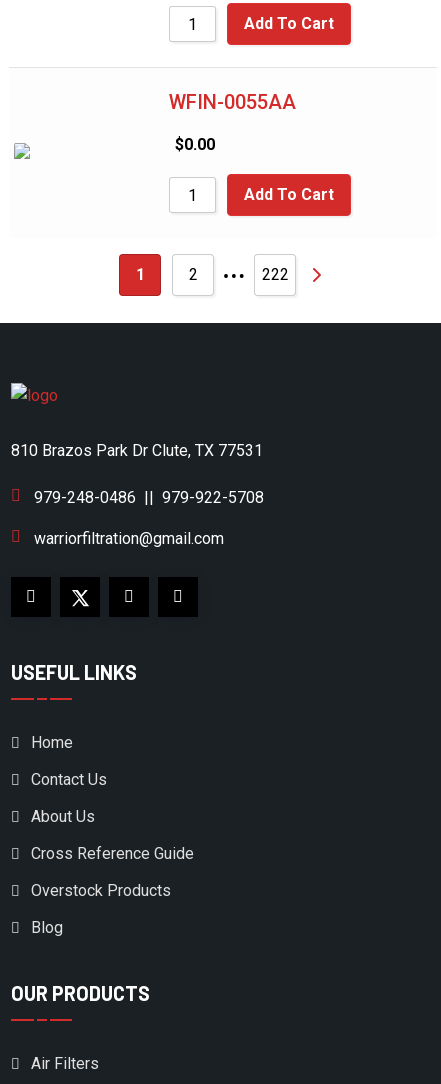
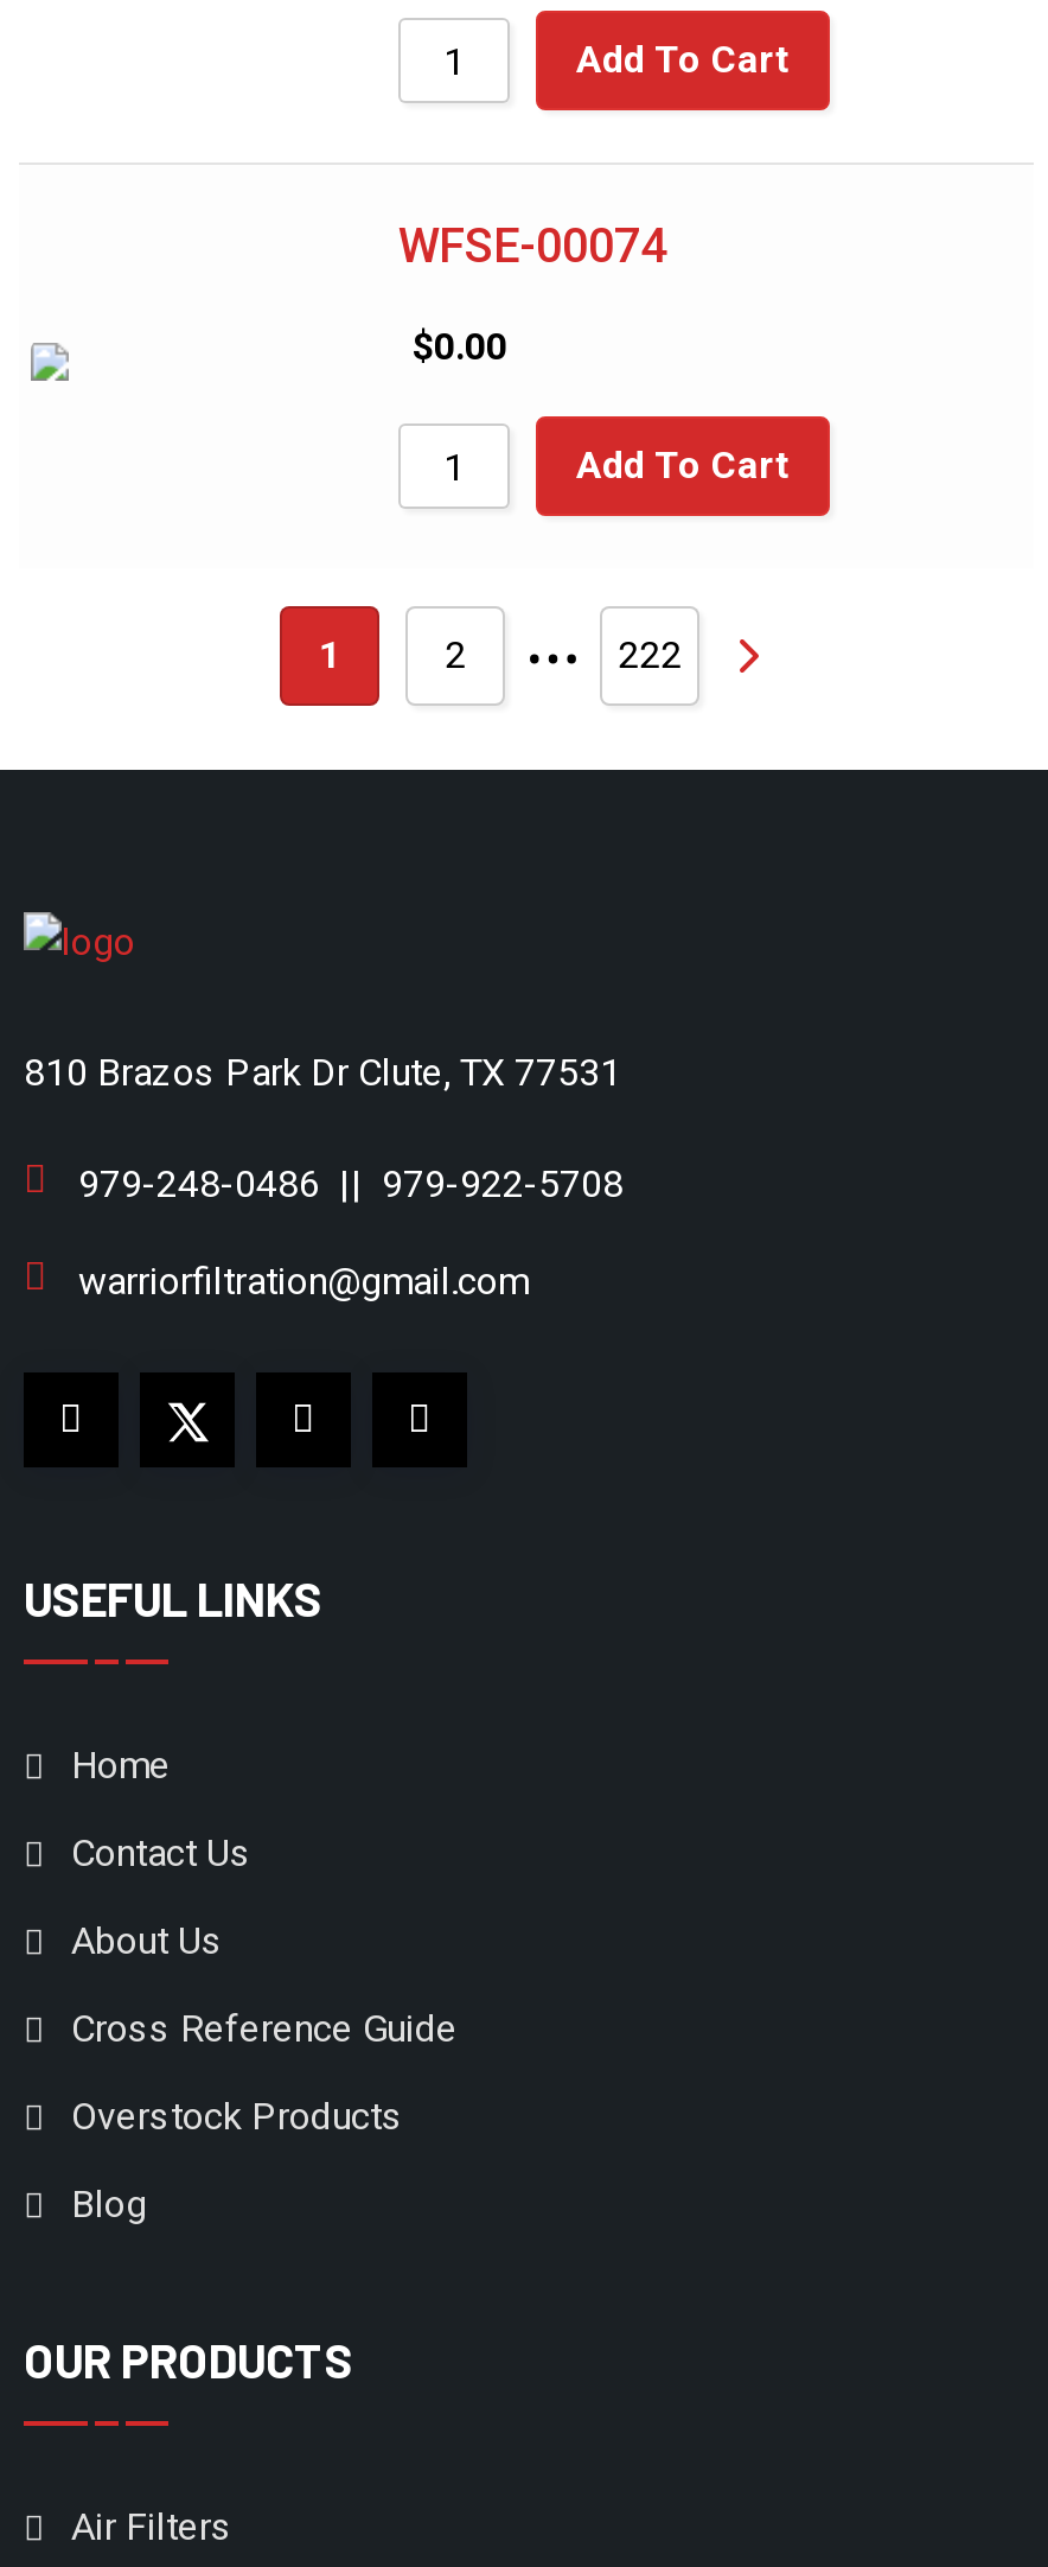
[169,90,296,114] WFIN-0055AA -> [398,217,666,274] WFSE-00074

